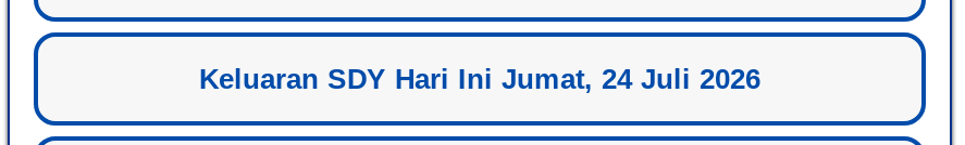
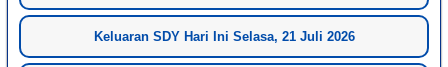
[199,63,760,96] Keluaran SDY Hari Ini Jumat, 24 Juli 2026 -> [93,29,354,44] Keluaran SDY Hari Ini Selasa, 21 Juli 2026

